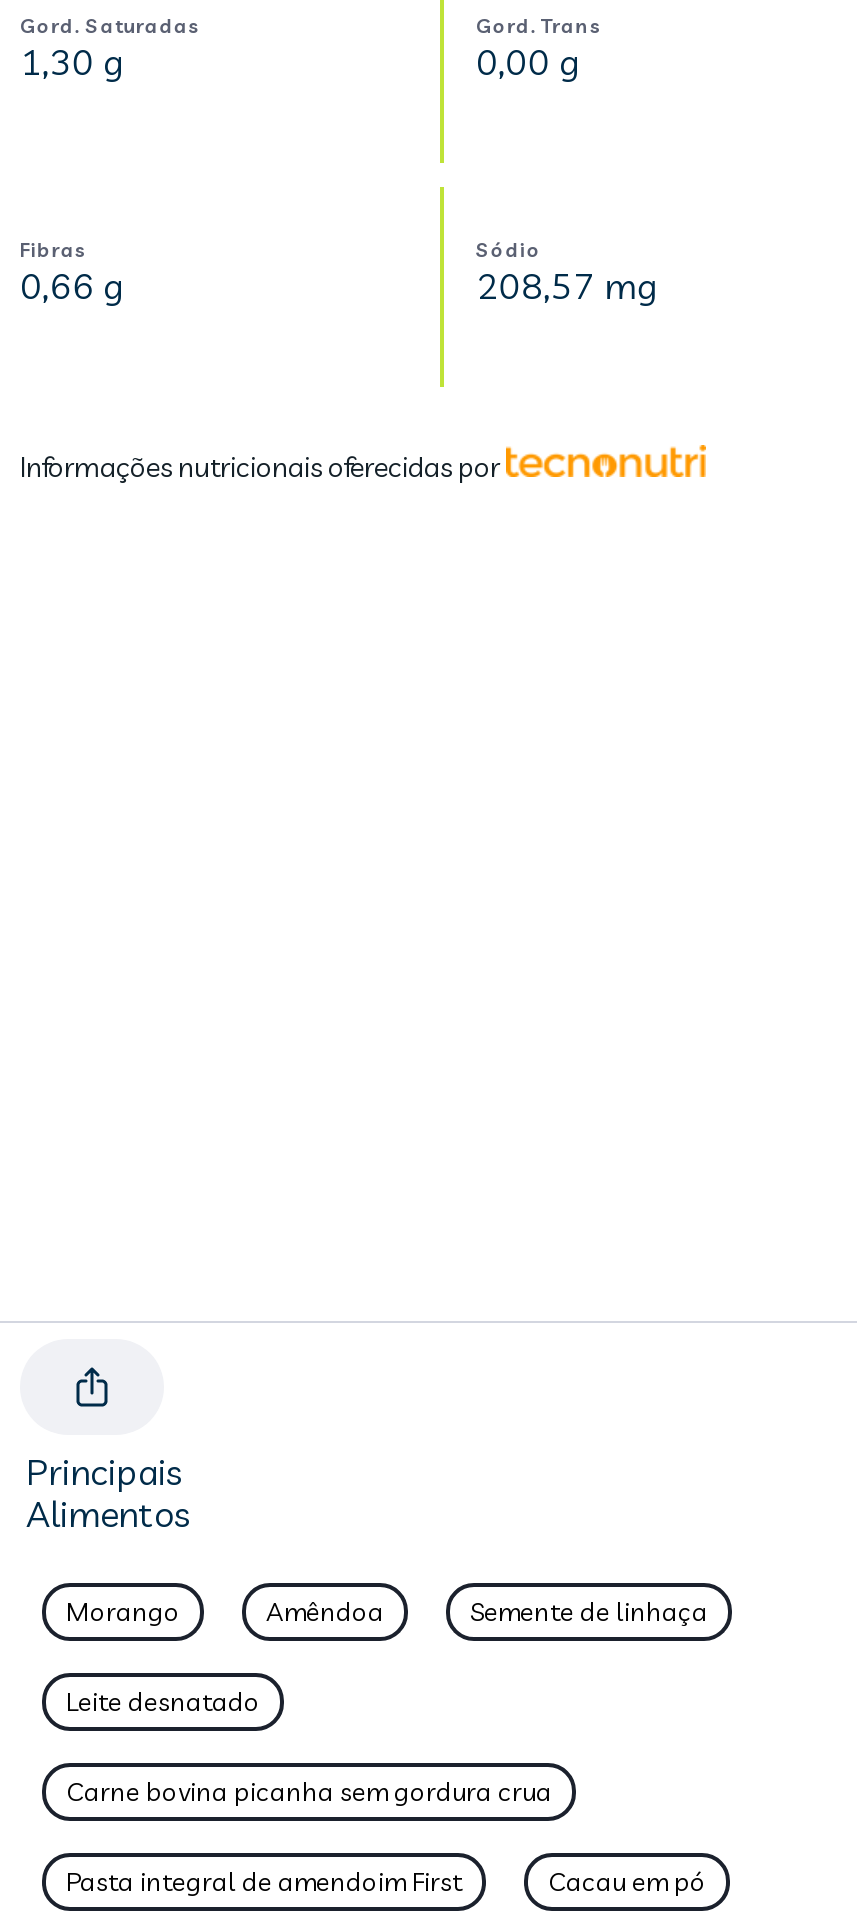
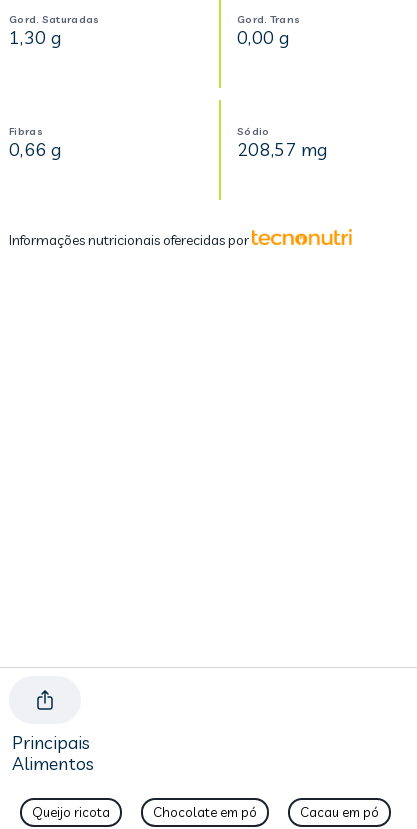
[66,1595,708,1897] Morango | Amêndoa | Semente de linhaça | Leite desnatado | Carne bovina picanha sem gordura crua | Pasta integral de amendoim First -> [32,804,257,820] Queijo ricota | Chocolate em pó

